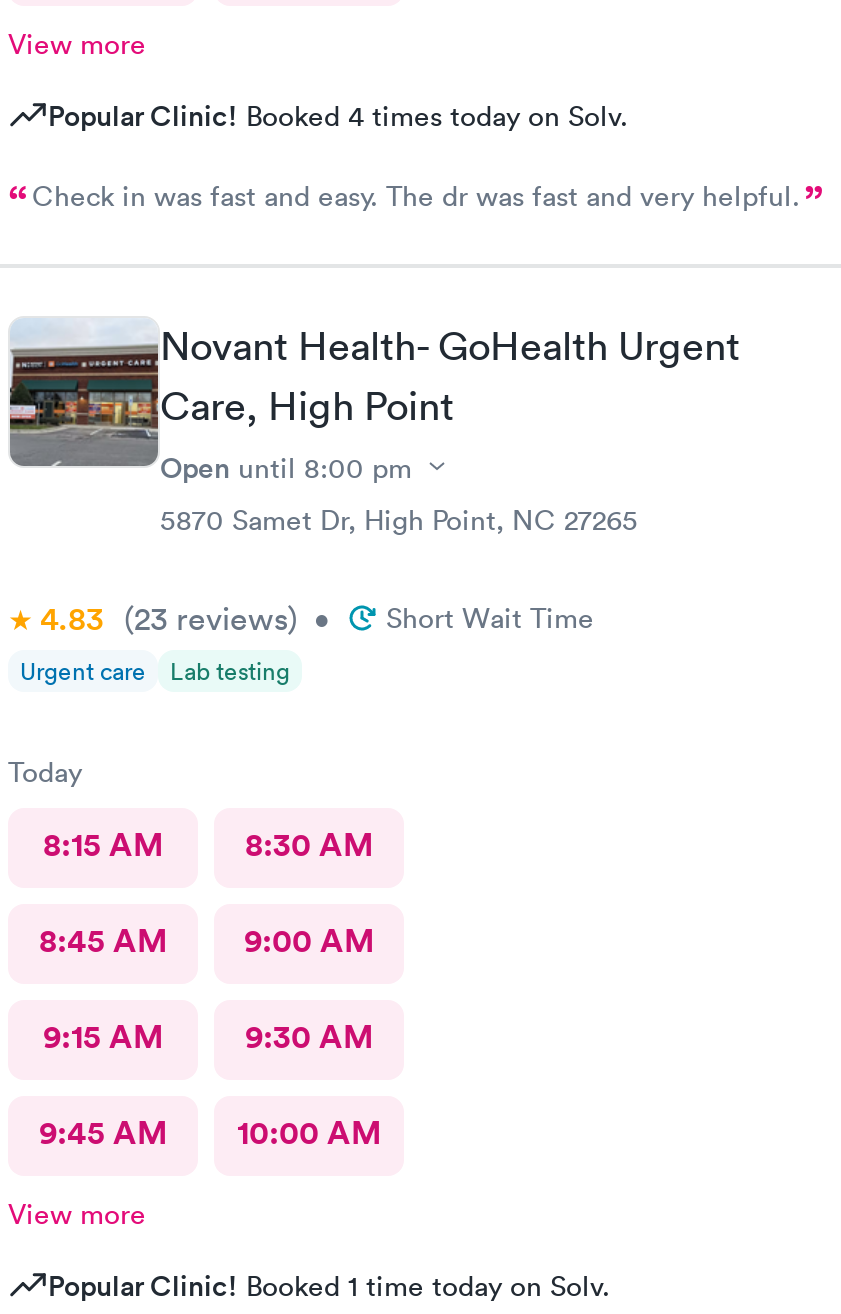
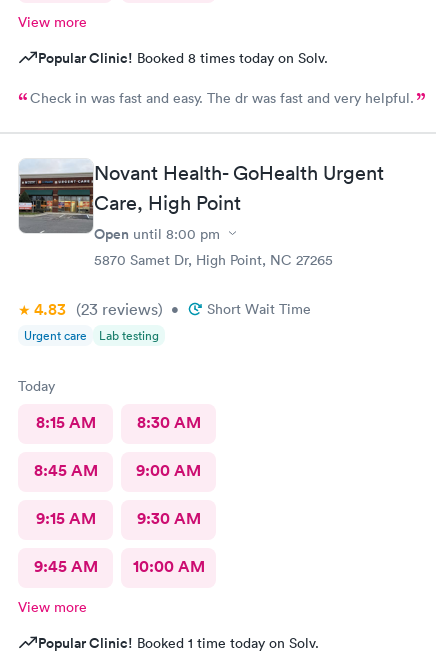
[48,96,628,136] Popular Clinic! Booked 4 times today on Solv. -> [38,48,328,68] Popular Clinic! Booked 8 times today on Solv.

